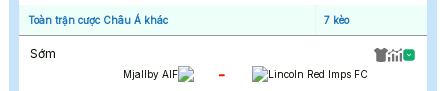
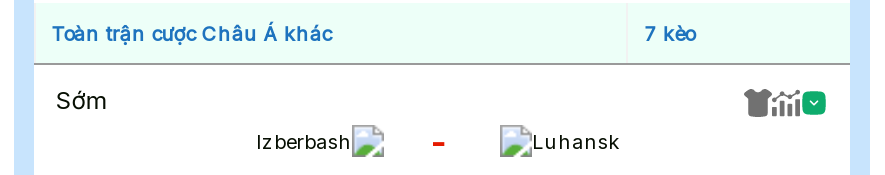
[123,68,178,80] Mjallby AIF -> [256,130,352,154] Izberbash
[268,68,368,80] Lincoln Red Imps FC -> [532,130,620,154] Luhansk

